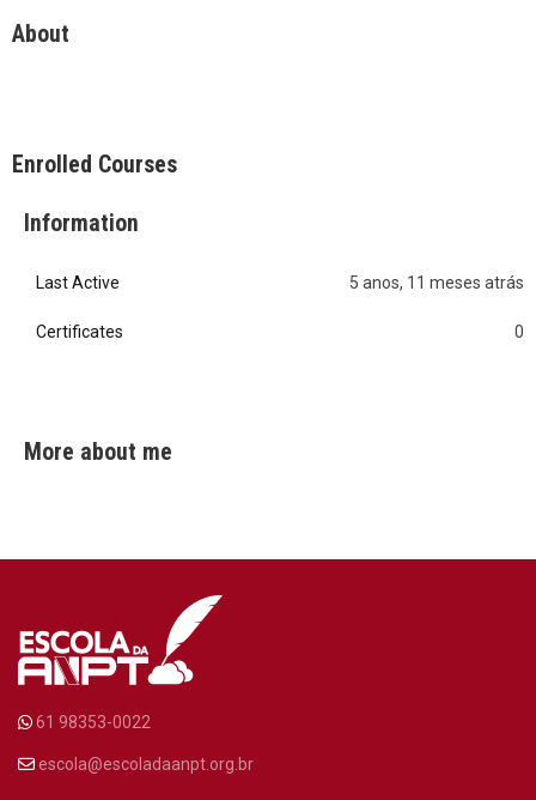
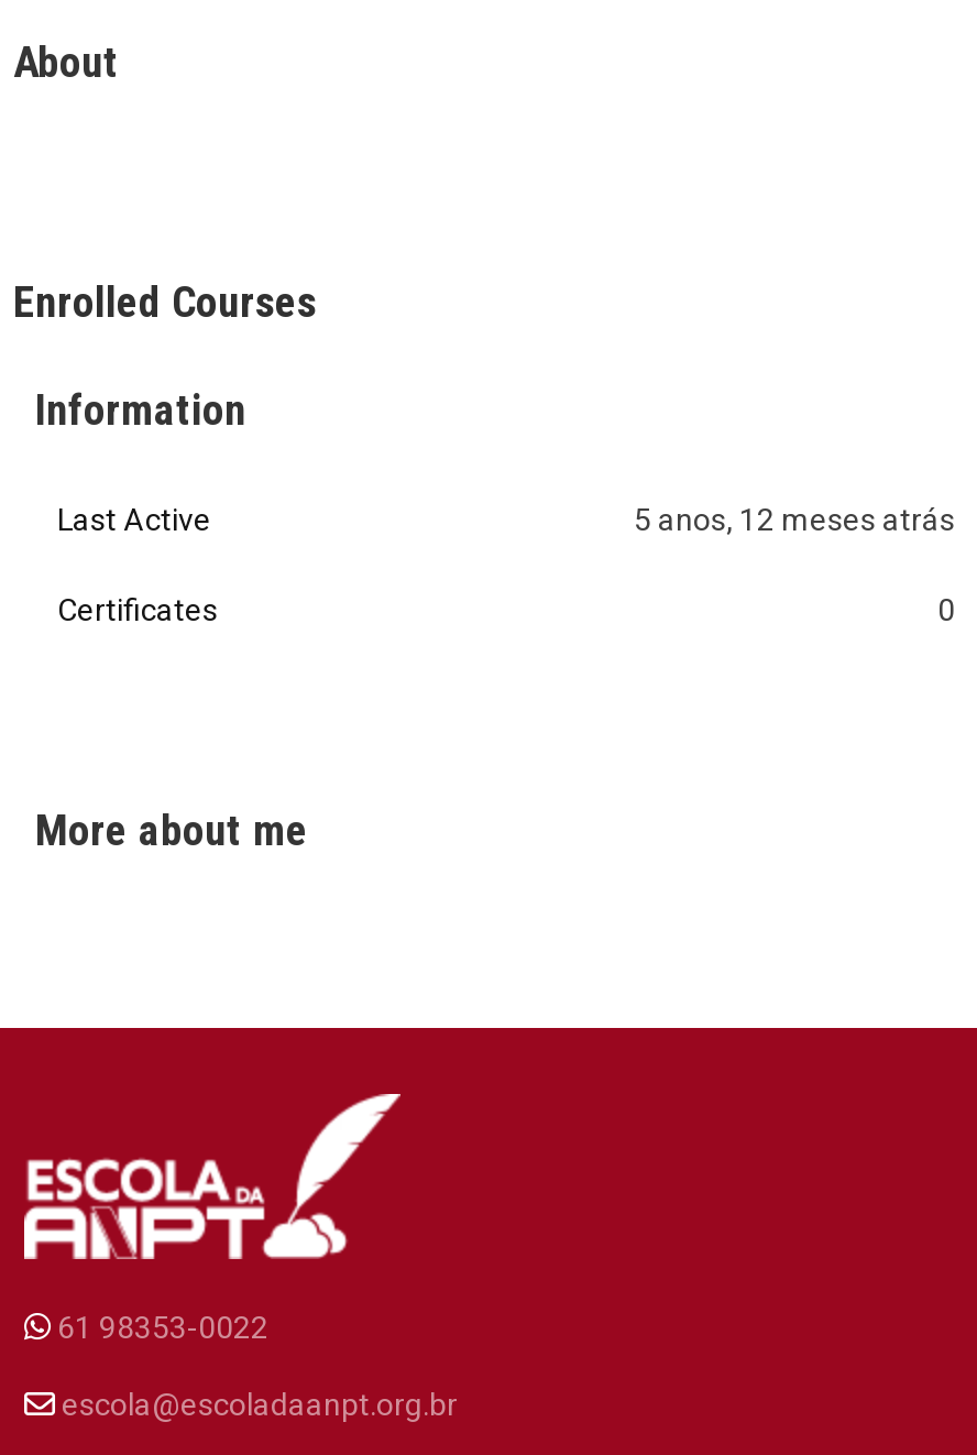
[349,273,524,292] 5 anos, 11 meses atrás -> [634,502,955,537] 5 anos, 12 meses atrás

